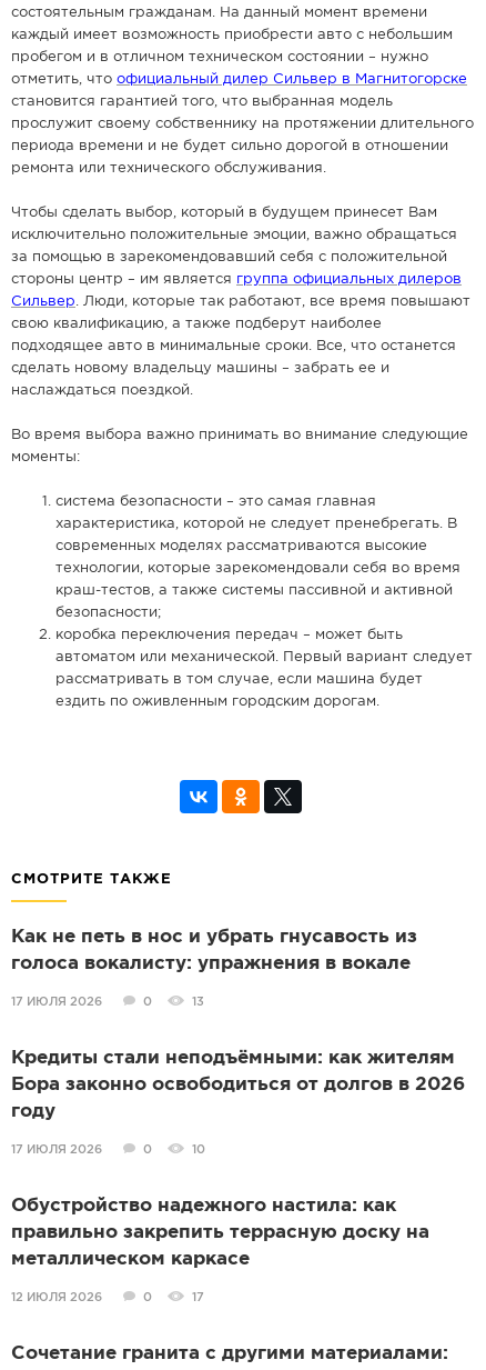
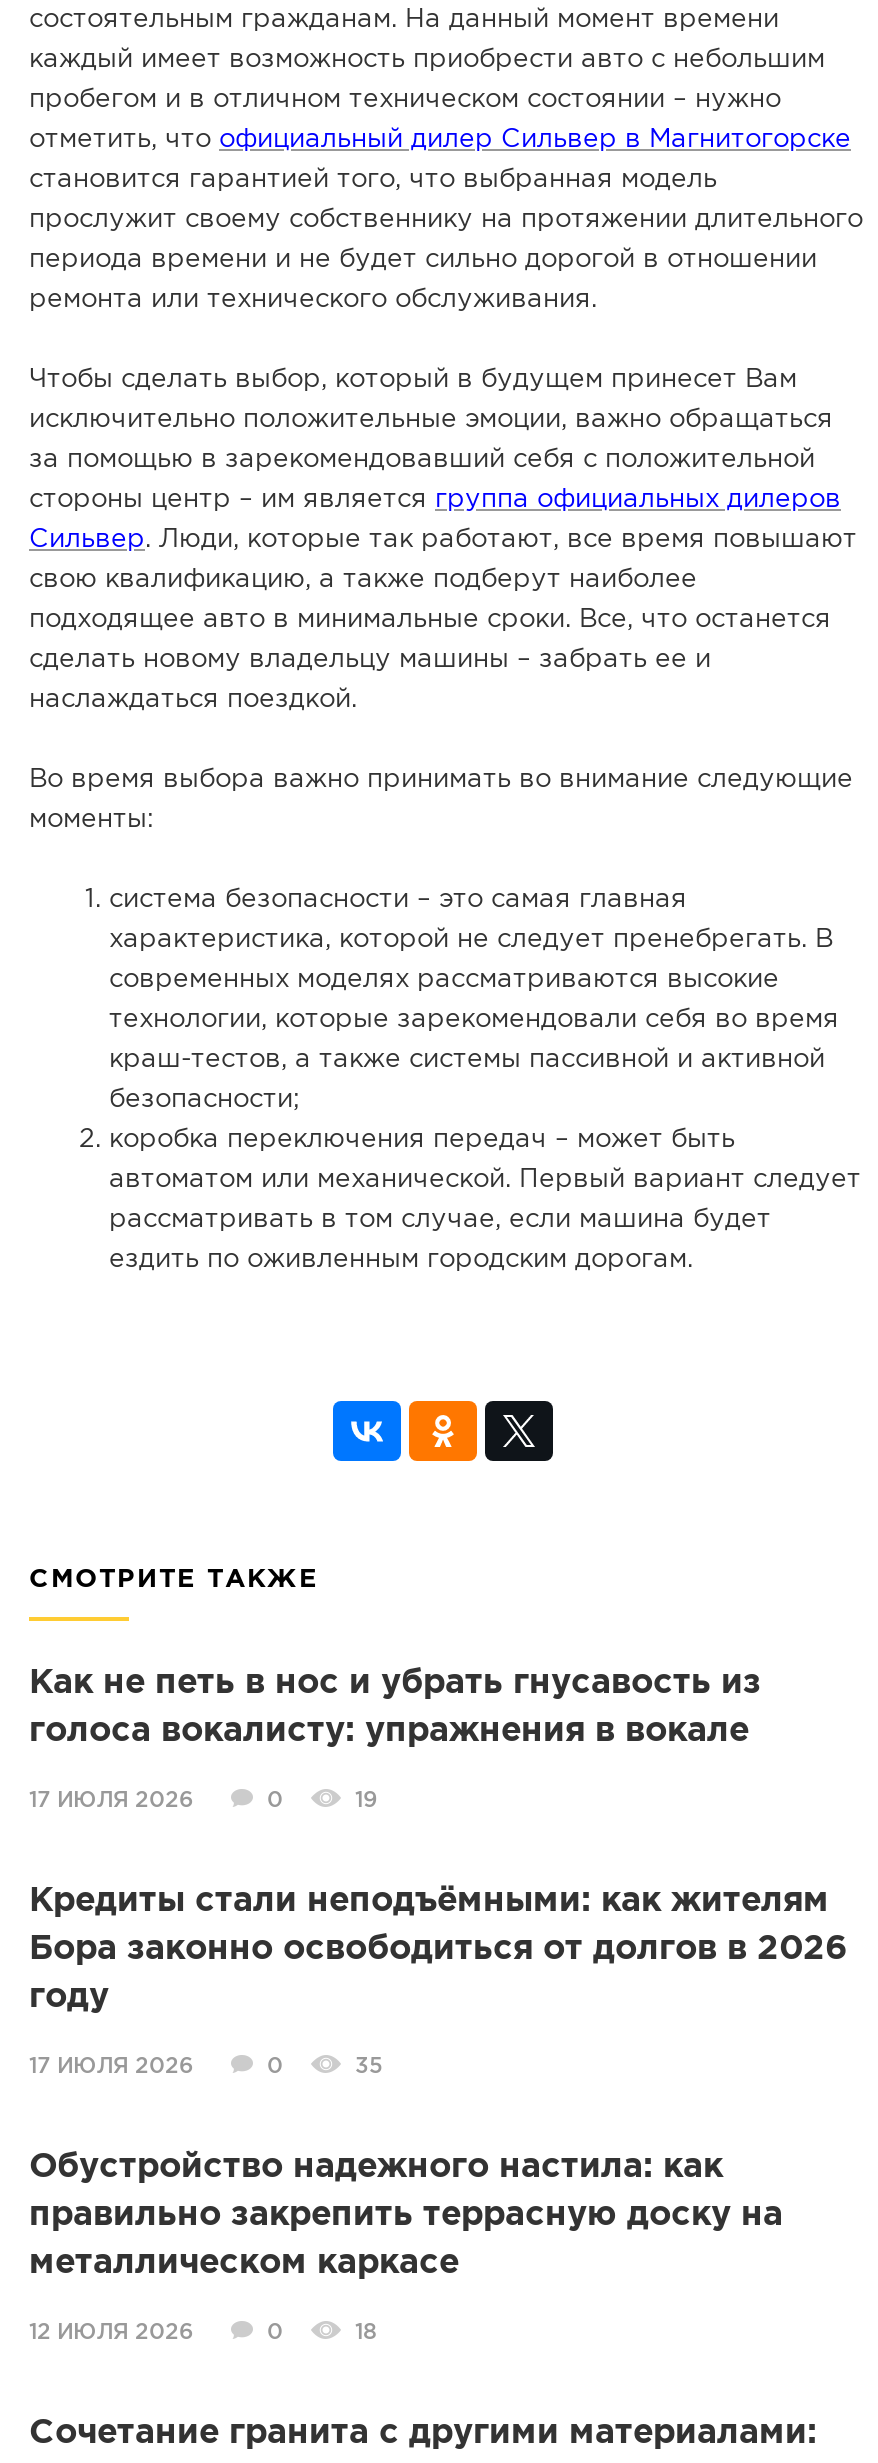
[192,997,204,1008] 13 -> [355,1791,377,1811] 19
[192,1145,205,1156] 10 -> [355,2057,383,2077] 35
[192,1292,204,1304] 17 -> [355,2323,377,2343] 18

